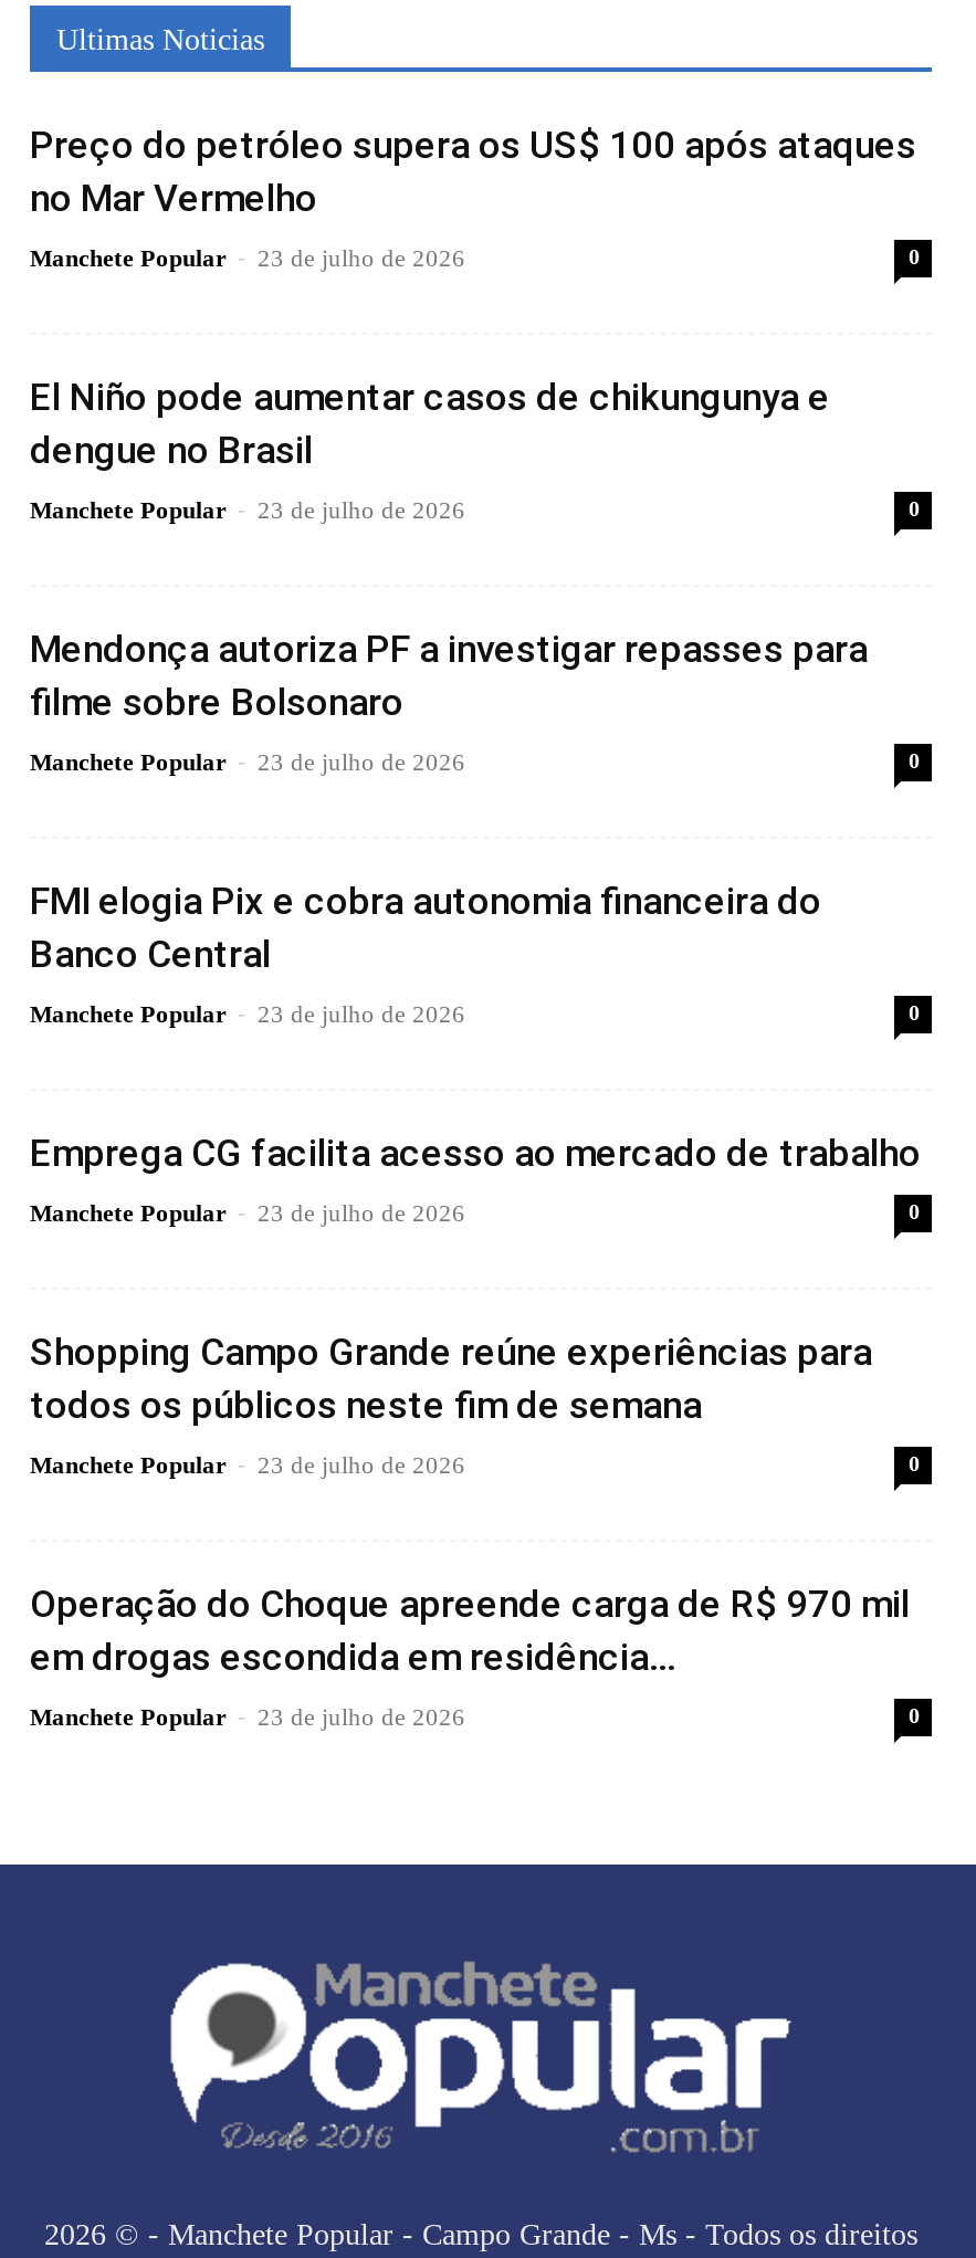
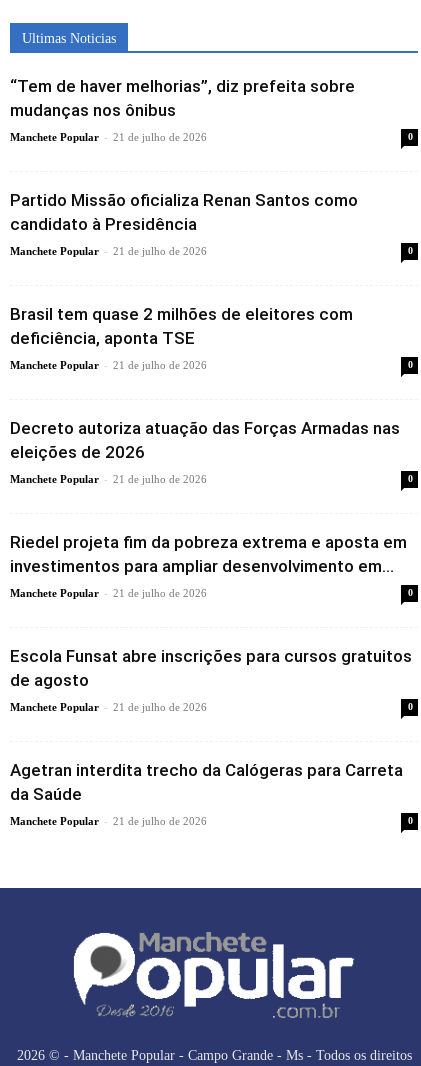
[30,123,916,273] Preço do petróleo supera os US$ 100 após ataques | no Mar Vermelho | Manchete Popular - 23 de julho de 2026 -> [10,76,355,144] “Tem de haver melhorias”, diz prefeita sobre | mudanças nos ônibus | Manchete Popular - 21 de julho de 2026
[30,375,830,525] El Niño pode aumentar casos de chikungunya e | dengue no Brasil | Manchete Popular - 23 de julho de 2026 -> [10,190,358,258] Partido Missão oficializa Renan Santos como | candidato à Presidência | Manchete Popular - 21 de julho de 2026
[30,627,868,777] Mendonça autoriza PF a investigar repasses para | filme sobre Bolsonaro | Manchete Popular - 23 de julho de 2026 -> [10,304,353,372] Brasil tem quase 2 milhões de eleitores com | deficiência, aponta TSE | Manchete Popular - 21 de julho de 2026
[30,879,821,1029] FMI elogia Pix e cobra autonomia financeira do | Banco Central | Manchete Popular - 23 de julho de 2026 -> [10,418,400,486] Decreto autoriza atuação das Forças Armadas nas | eleições de 2026 | Manchete Popular - 21 de julho de 2026
[30,1131,930,1228] Emprega CG facilita acesso ao mercado de trabalho | Manchete Popular - 23 de julho de 2026 -> [10,532,407,600] Riedel projeta fim da pobreza extrema e aposta em | investimentos para ampliar desenvolvimento em... | Manchete Popular - 21 de julho de 2026
[30,1330,872,1480] Shopping Campo Grande reúne experiências para | todos os públicos neste fim de semana | Manchete Popular - 23 de julho de 2026 -> [10,646,412,714] Escola Funsat abre inscrições para cursos gratuitos | de agosto | Manchete Popular - 21 de julho de 2026
[30,1582,910,1732] Operação do Choque apreende carga de R$ 970 mil | em drogas escondida em residência... | Manchete Popular - 23 de julho de 2026 -> [10,760,403,828] Agetran interdita trecho da Calógeras para Carreta | da Saúde | Manchete Popular - 21 de julho de 2026

